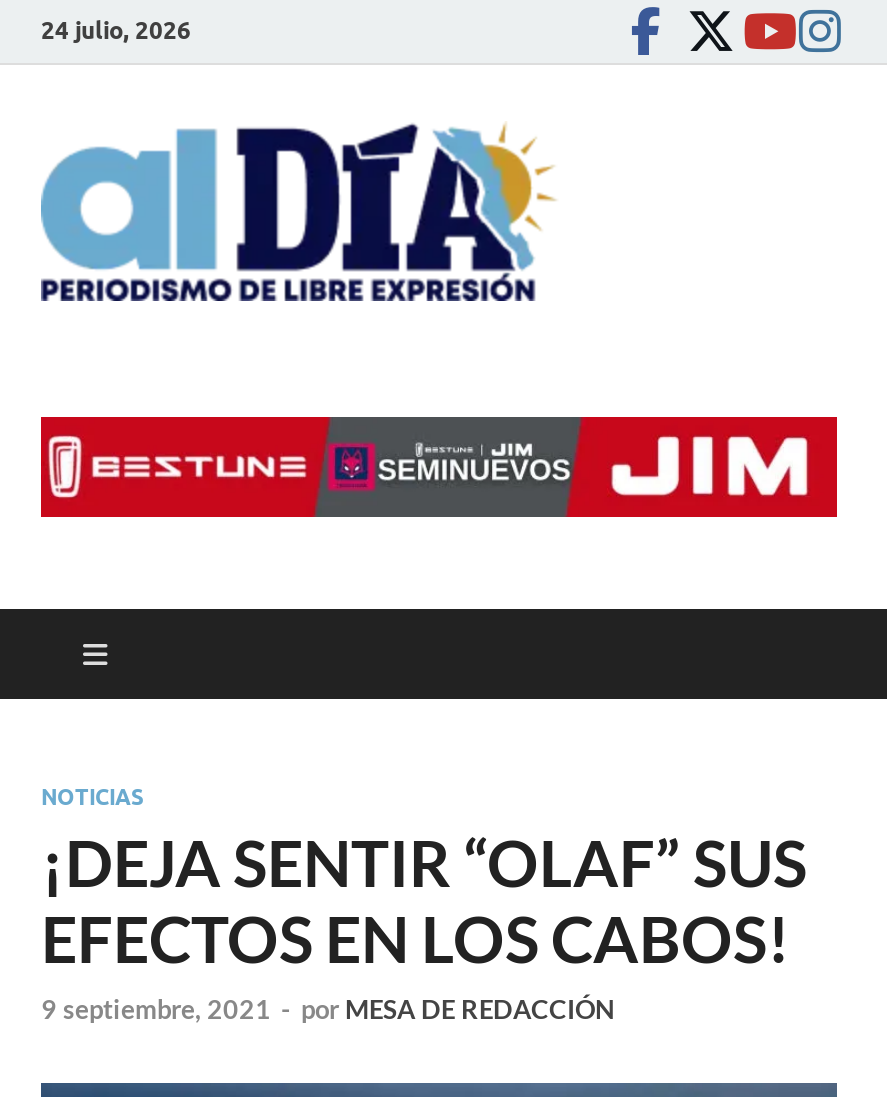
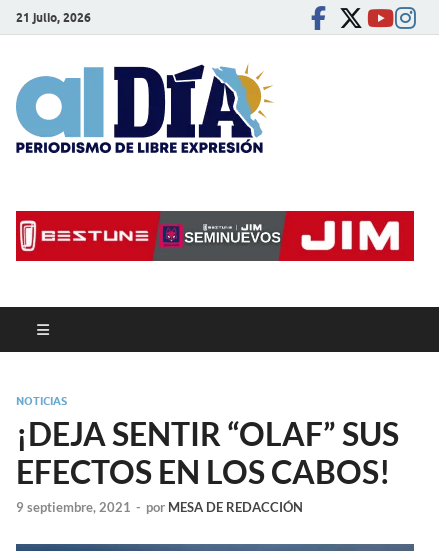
[41,14,191,44] 24 julio, 2026 -> [16,9,91,24] 21 julio, 2026

